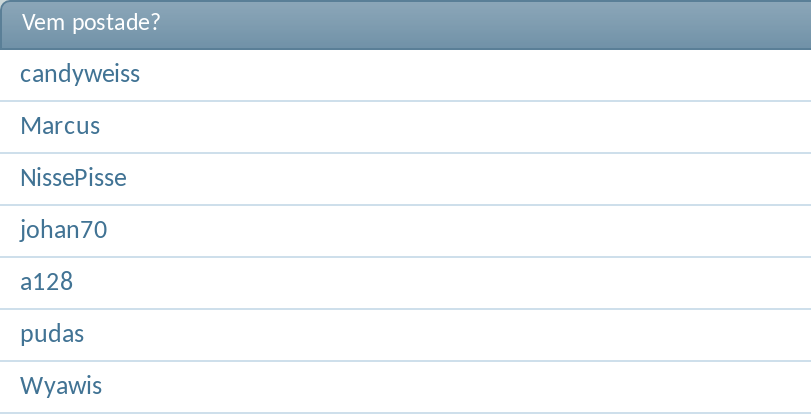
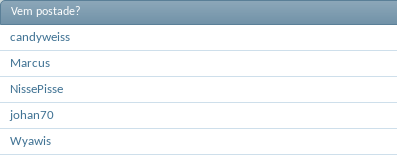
[20,270,84,348] a128 | pudas -> none

